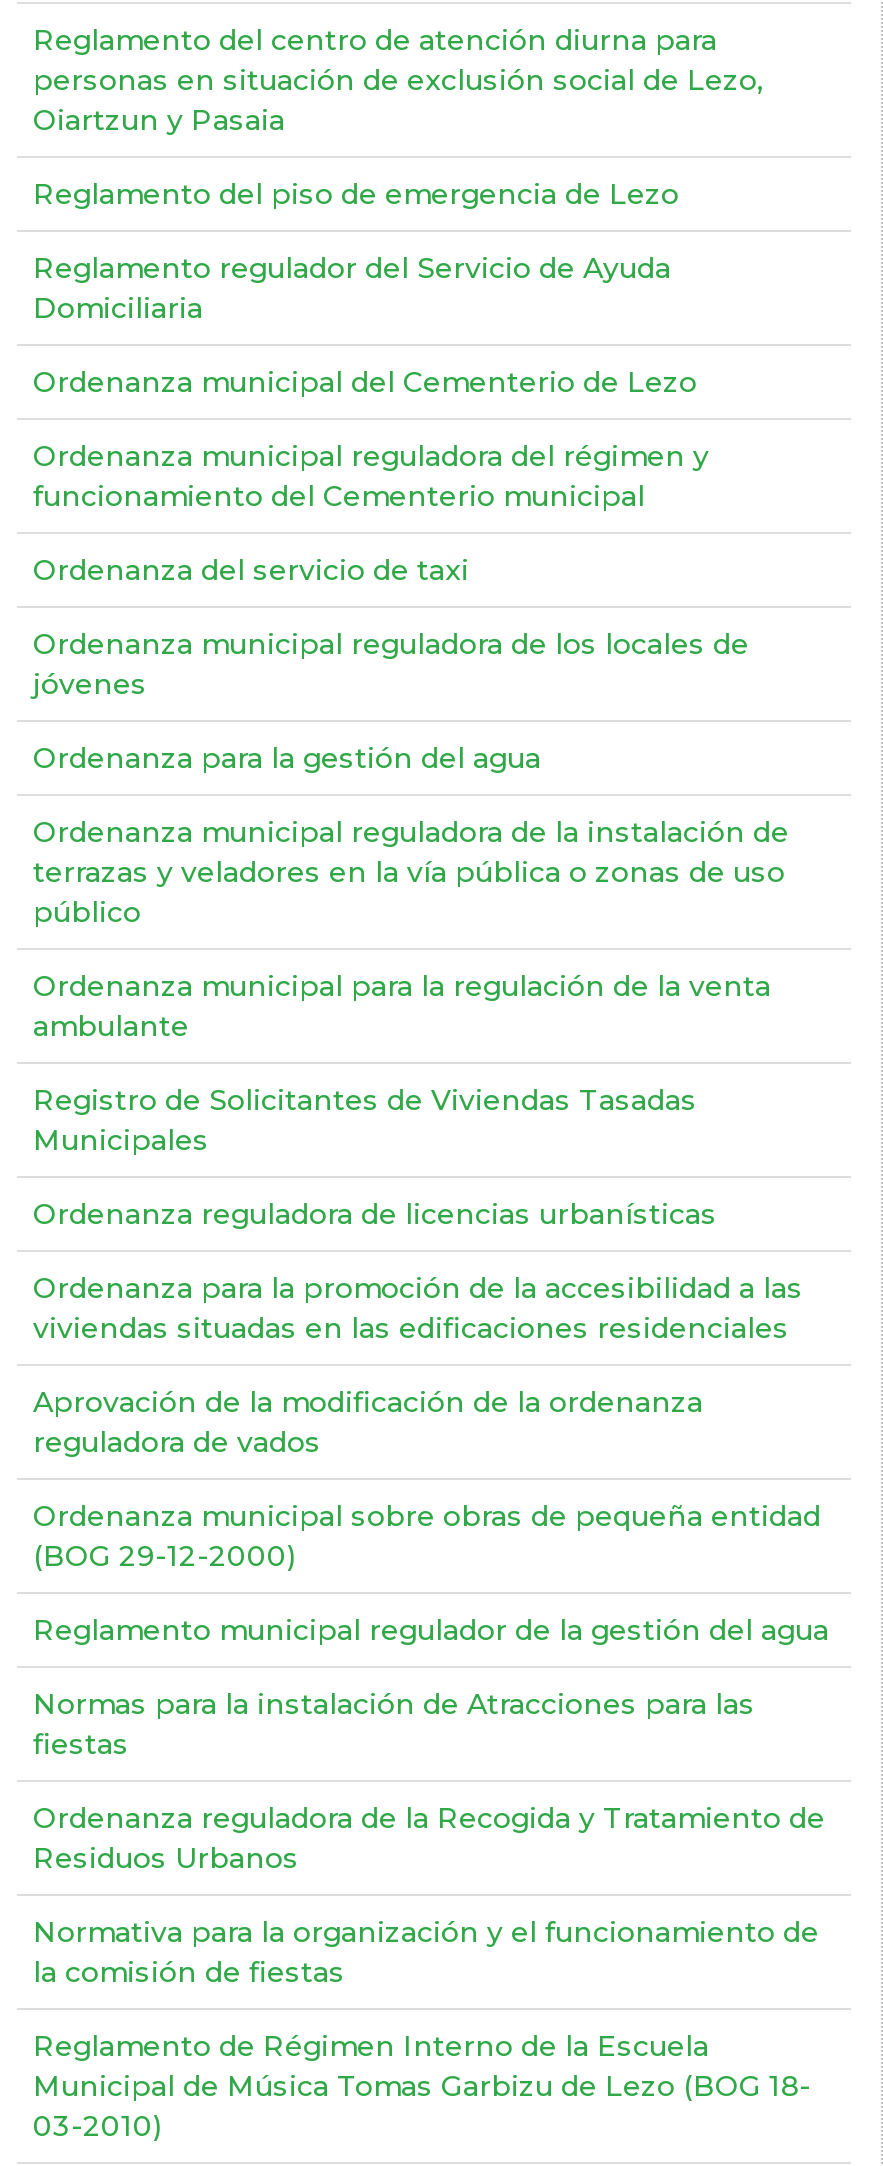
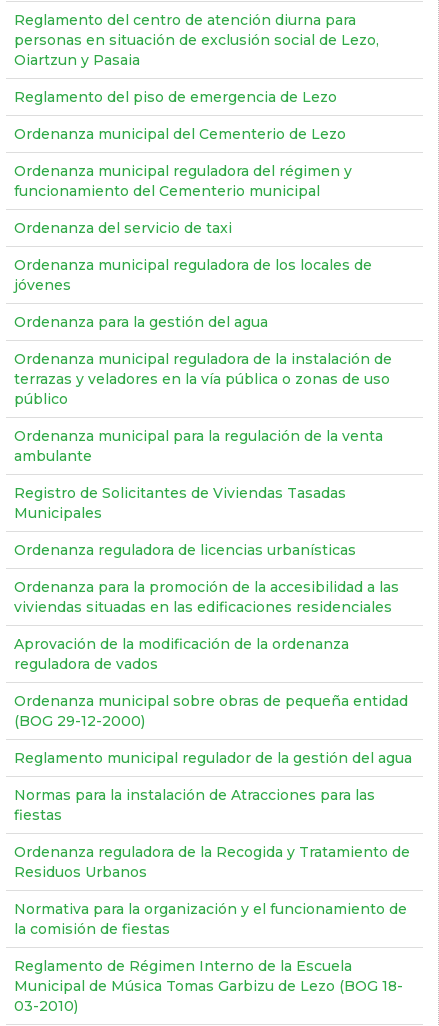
[33,250,671,326] Reglamento regulador del Servicio de Ayuda | Domiciliaria -> none

